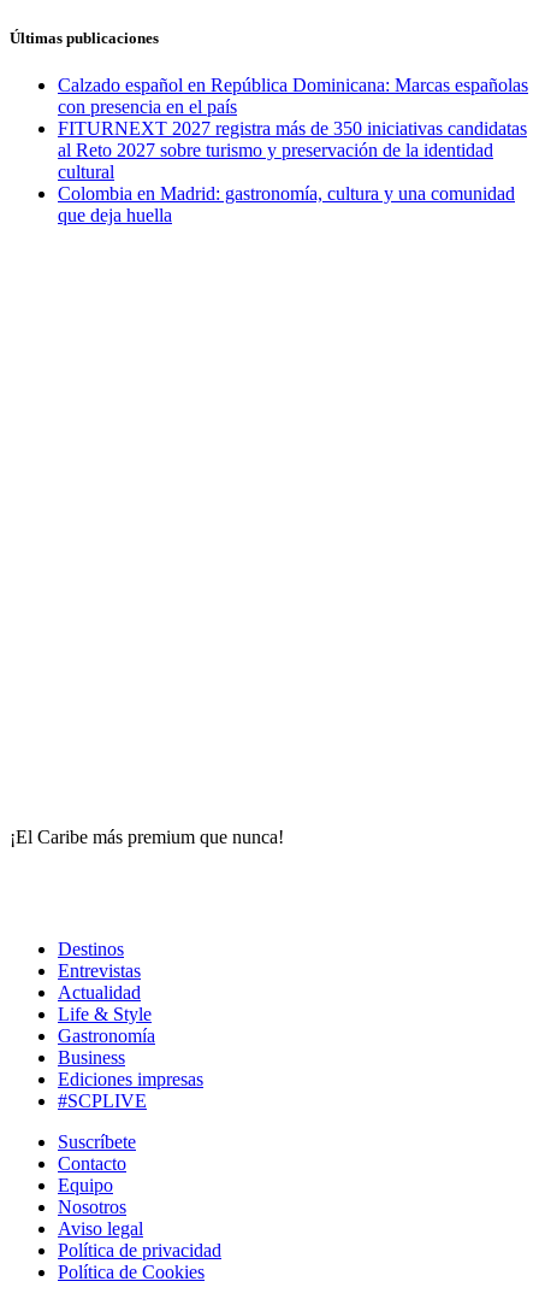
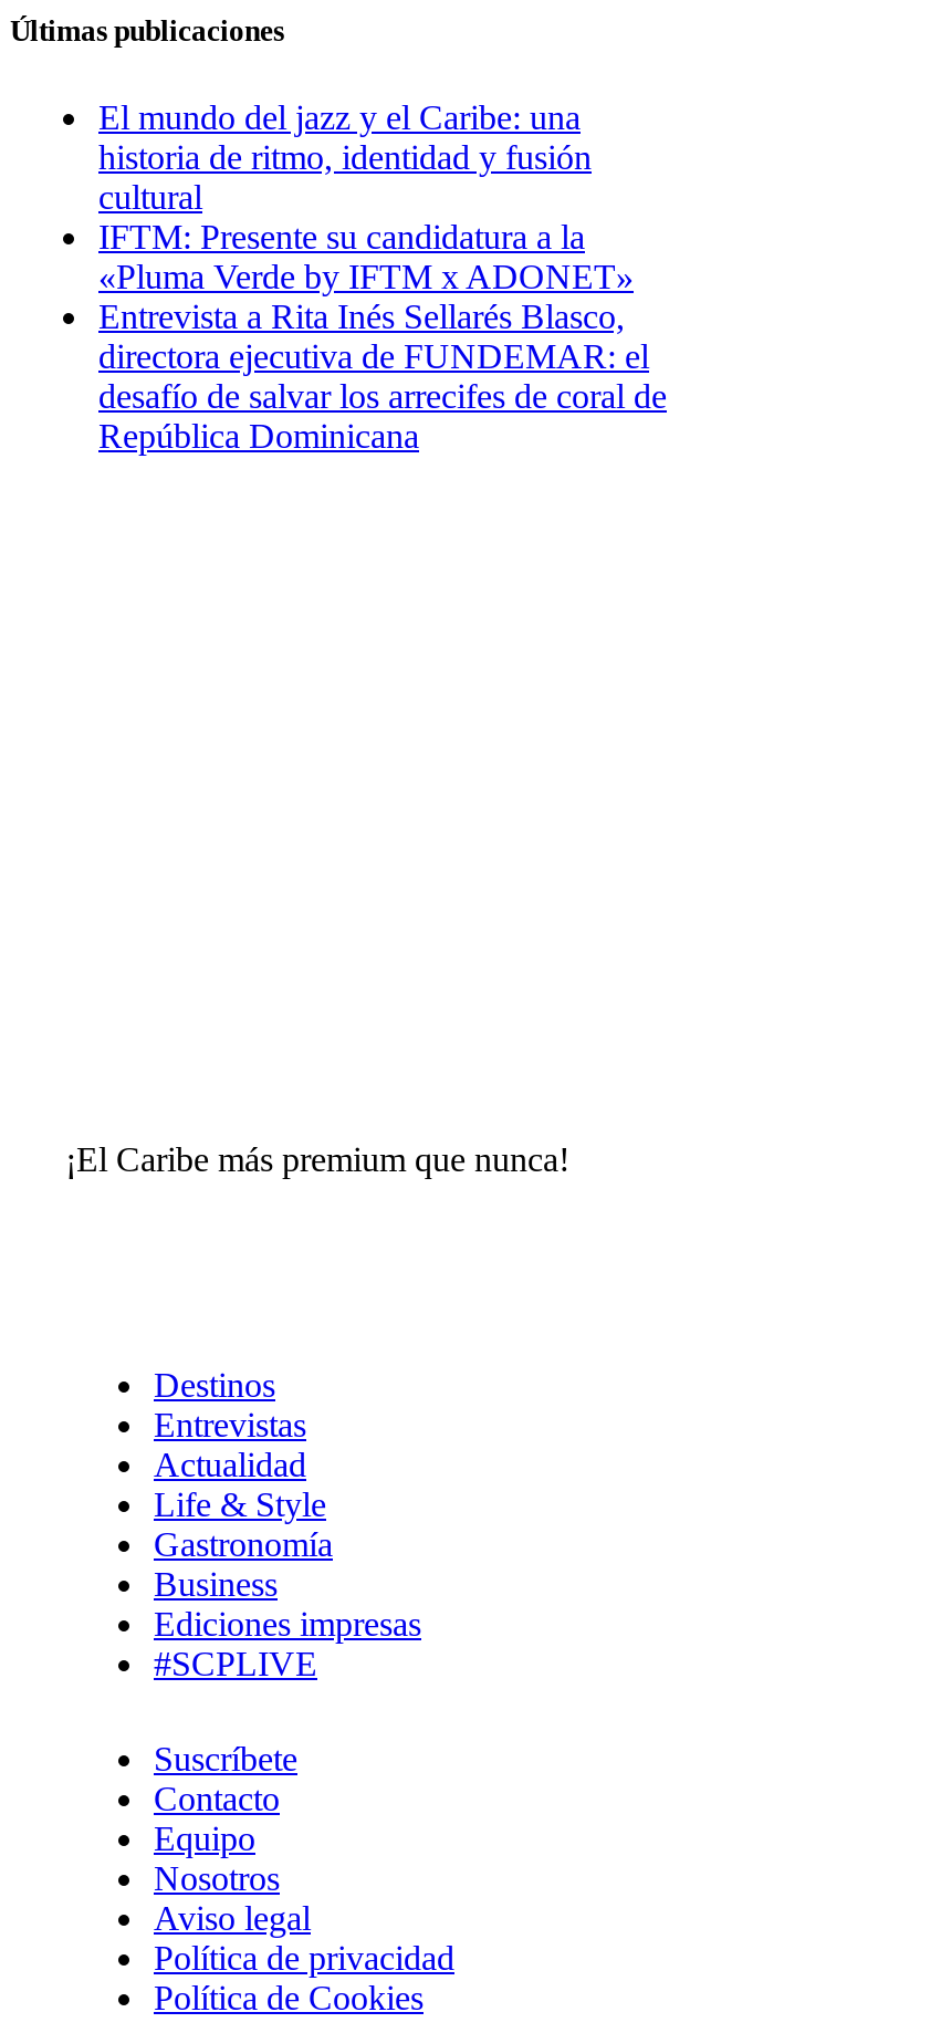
[58,75,528,161] Calzado español en República Dominicana: Marcas españolas | con presencia en el país | FITURNEXT 2027 registra más de 350 iniciativas candidatas | al Reto 2027 sobre turismo y preservación de la identidad -> [98,99,592,176] El mundo del jazz y el Caribe: una | historia de ritmo, identidad y fusión
[58,183,515,226] Colombia en Madrid: gastronomía, cultura y una comunidad | que deja huella -> [98,218,667,455] IFTM: Presente su candidatura a la | «Pluma Verde by IFTM x ADONET» | Entrevista a Rita Inés Sellarés Blasco, | directora ejecutiva de FUNDEMAR: el | desafío de salvar los arrecifes de coral de | República Dominicana
moved [10,827,284,847] -> [65,1141,569,1178]: ¡El Caribe más premium que nunca!

